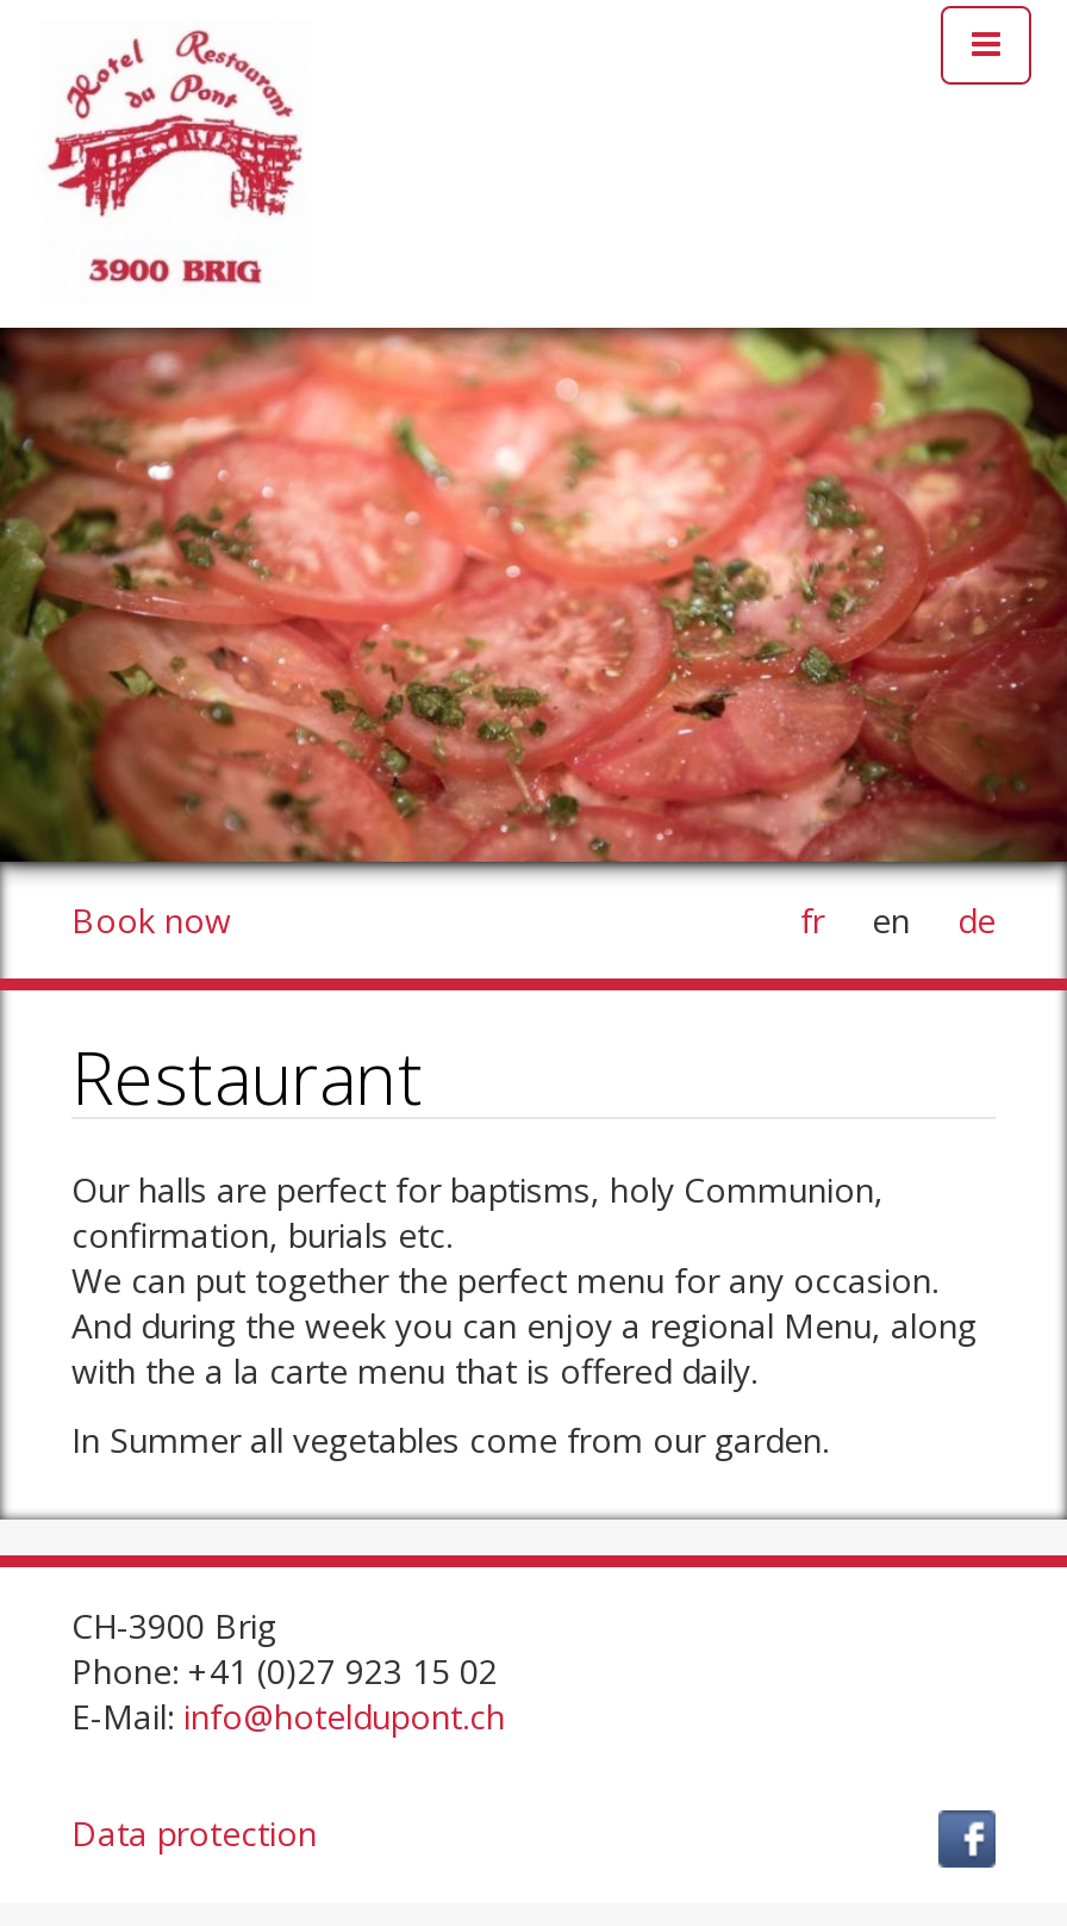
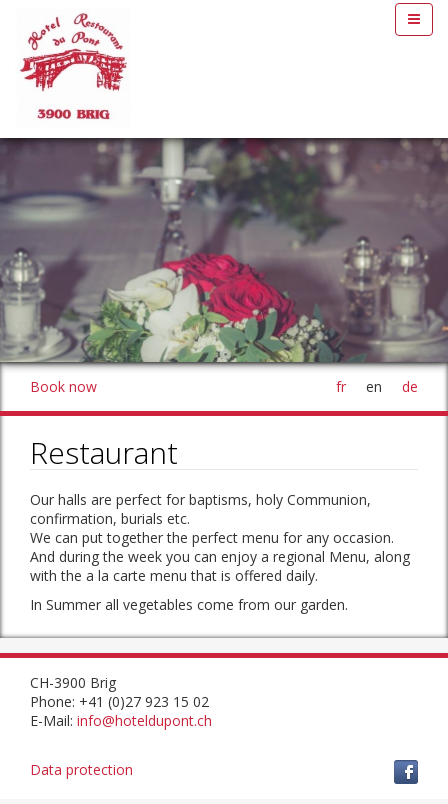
[7,325,1060,864] [image] -> [3,137,445,363] [image]

